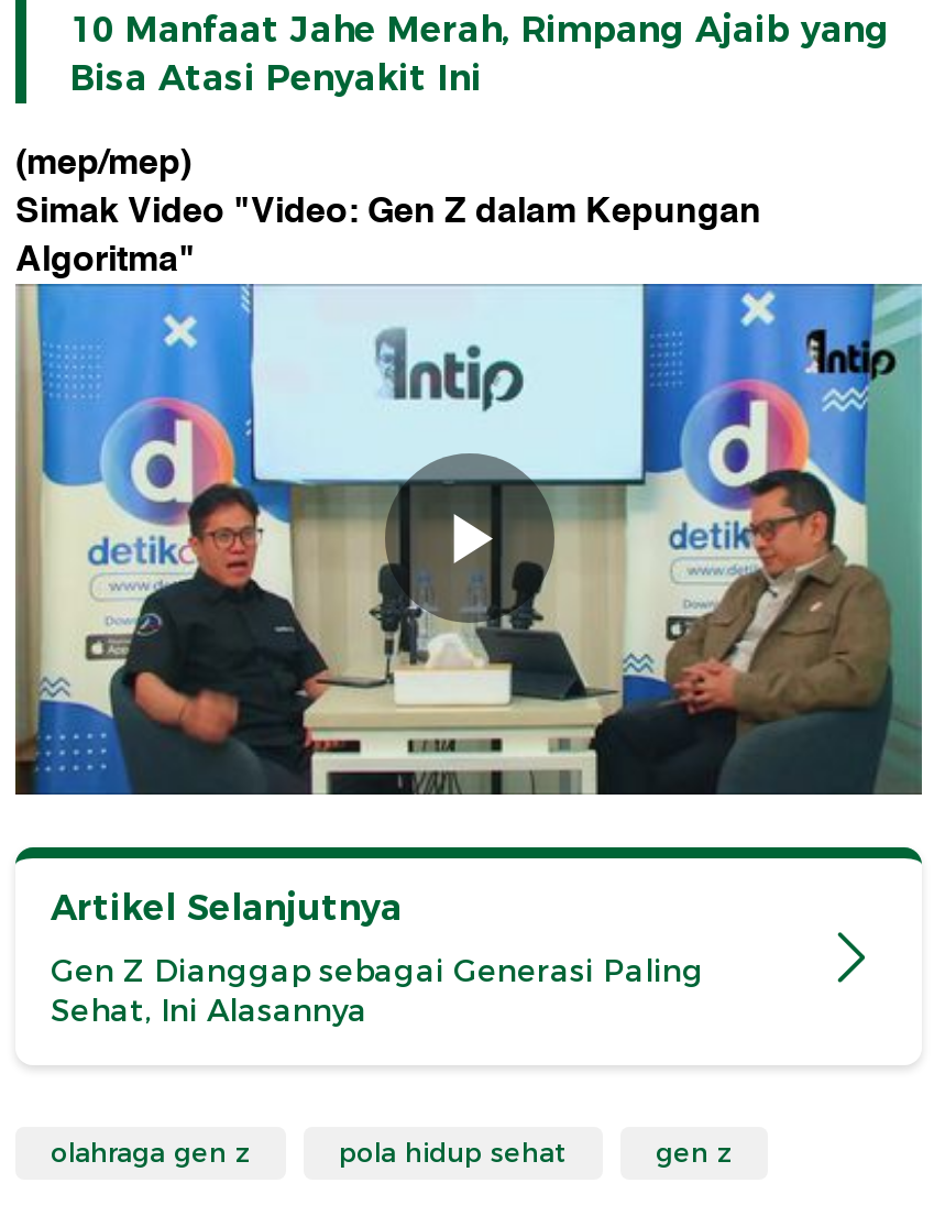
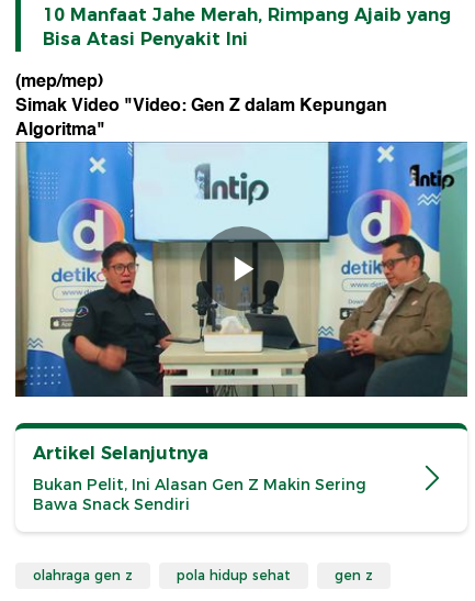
[51,951,704,1030] Gen Z Dianggap sebagai Generasi Paling | Sehat, Ini Alasannya -> [33,475,366,514] Bukan Pelit, Ini Alasan Gen Z Makin Sering | Bawa Snack Sendiri

